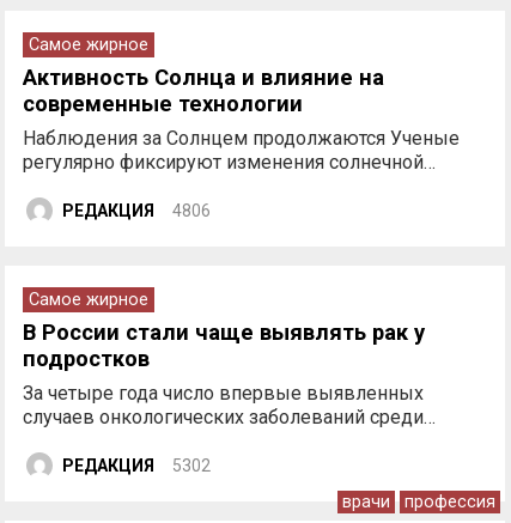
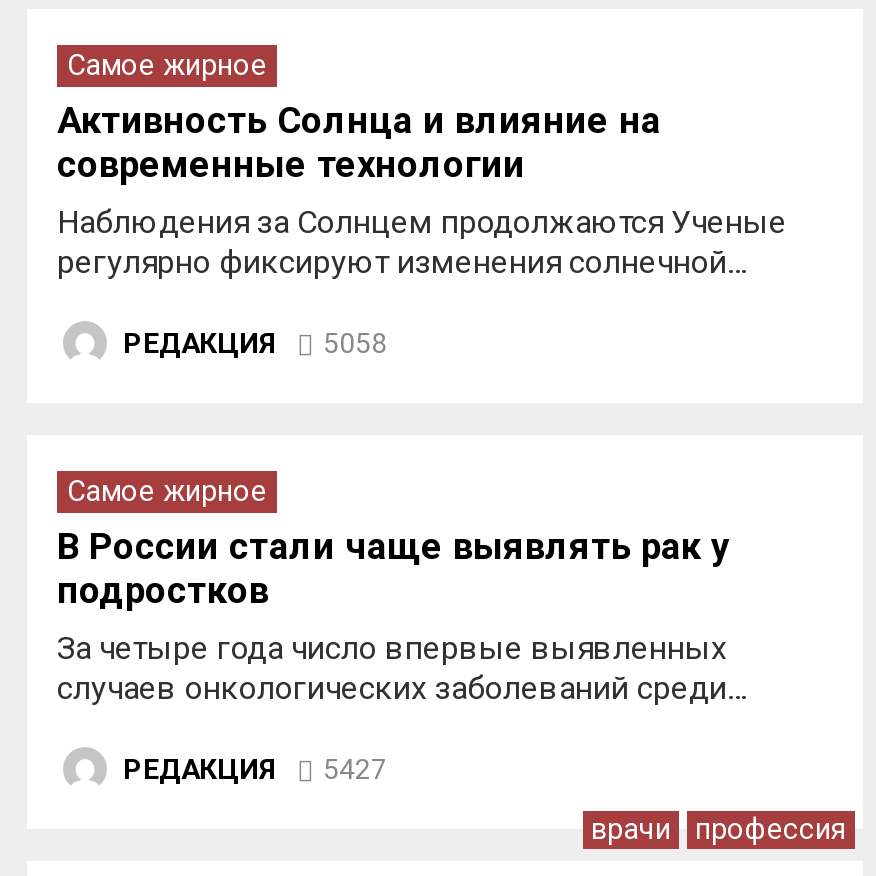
[62,200,211,220] РЕДАКЦИЯ 4806 -> [123,326,387,358] РЕДАКЦИЯ 5058
[62,455,211,475] РЕДАКЦИЯ 5302 -> [123,752,387,784] РЕДАКЦИЯ 5427

